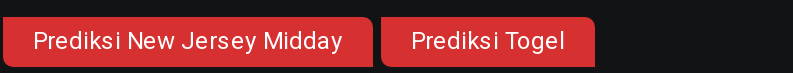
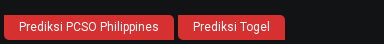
[33,27,343,55] Prediksi New Jersey Midday -> [19,20,159,34] Prediksi PCSO Philippines

